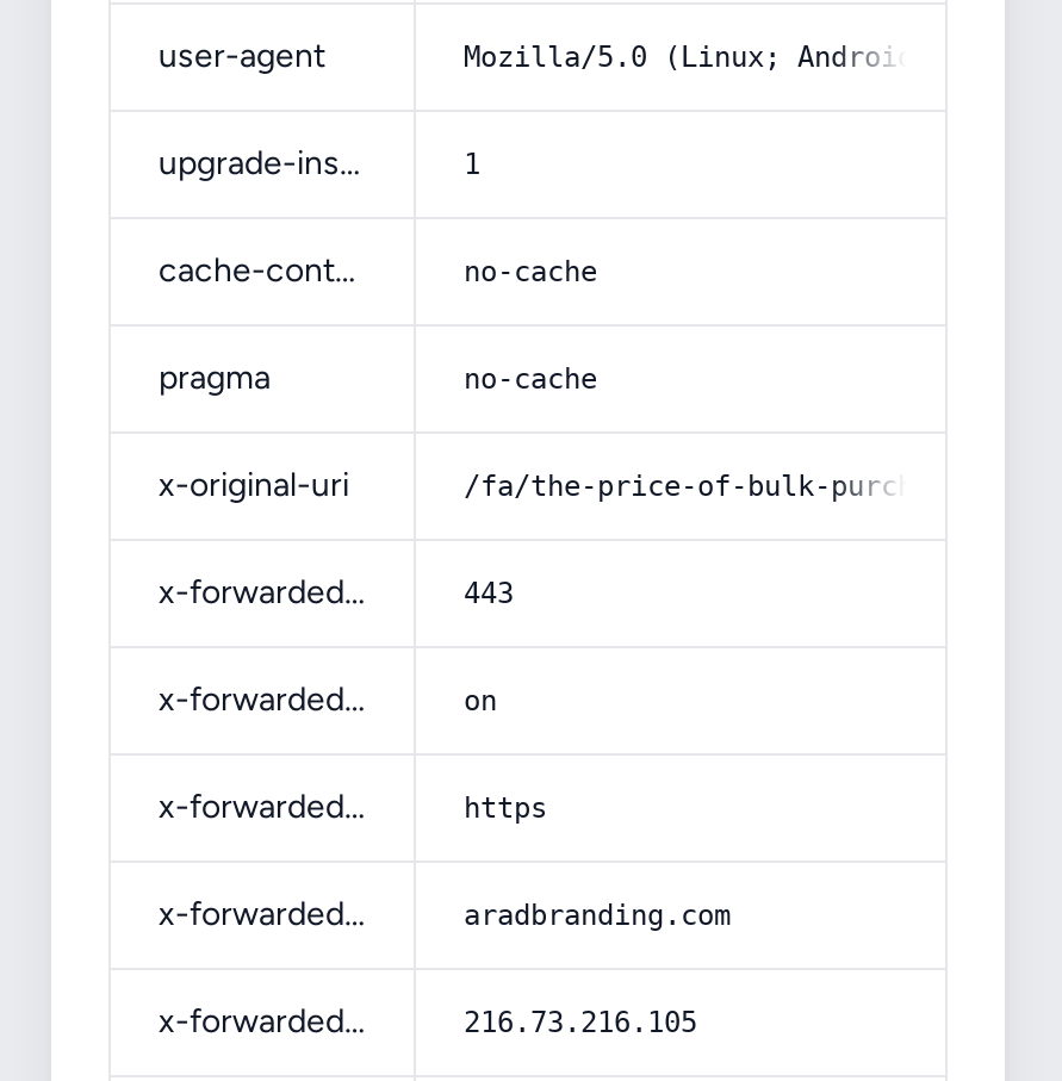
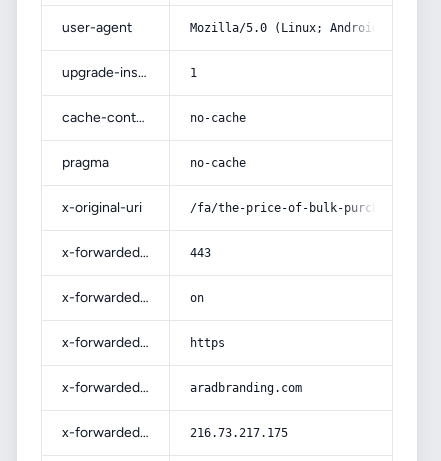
[464,1006,697,1039] 216.73.216.105 -> [190,426,288,440] 216.73.217.175

